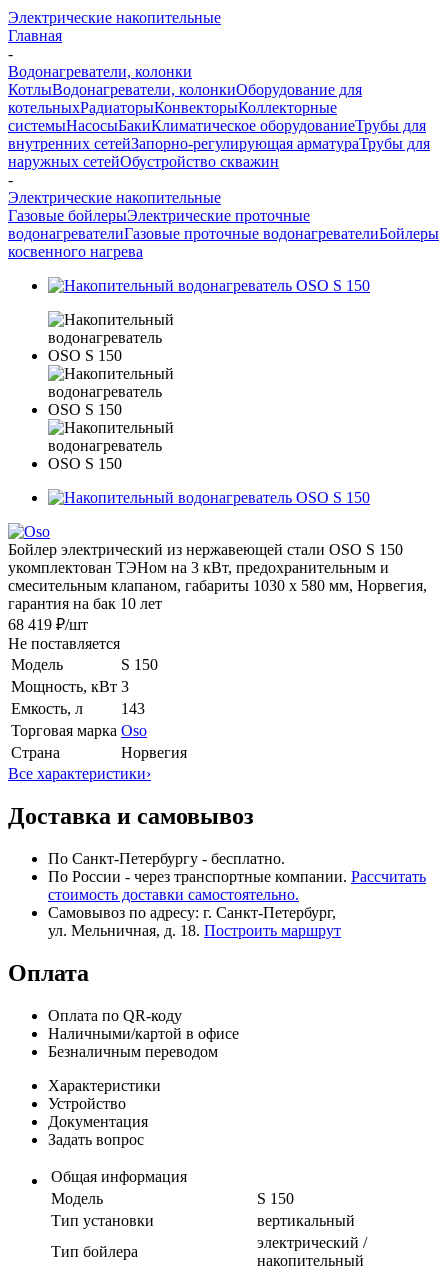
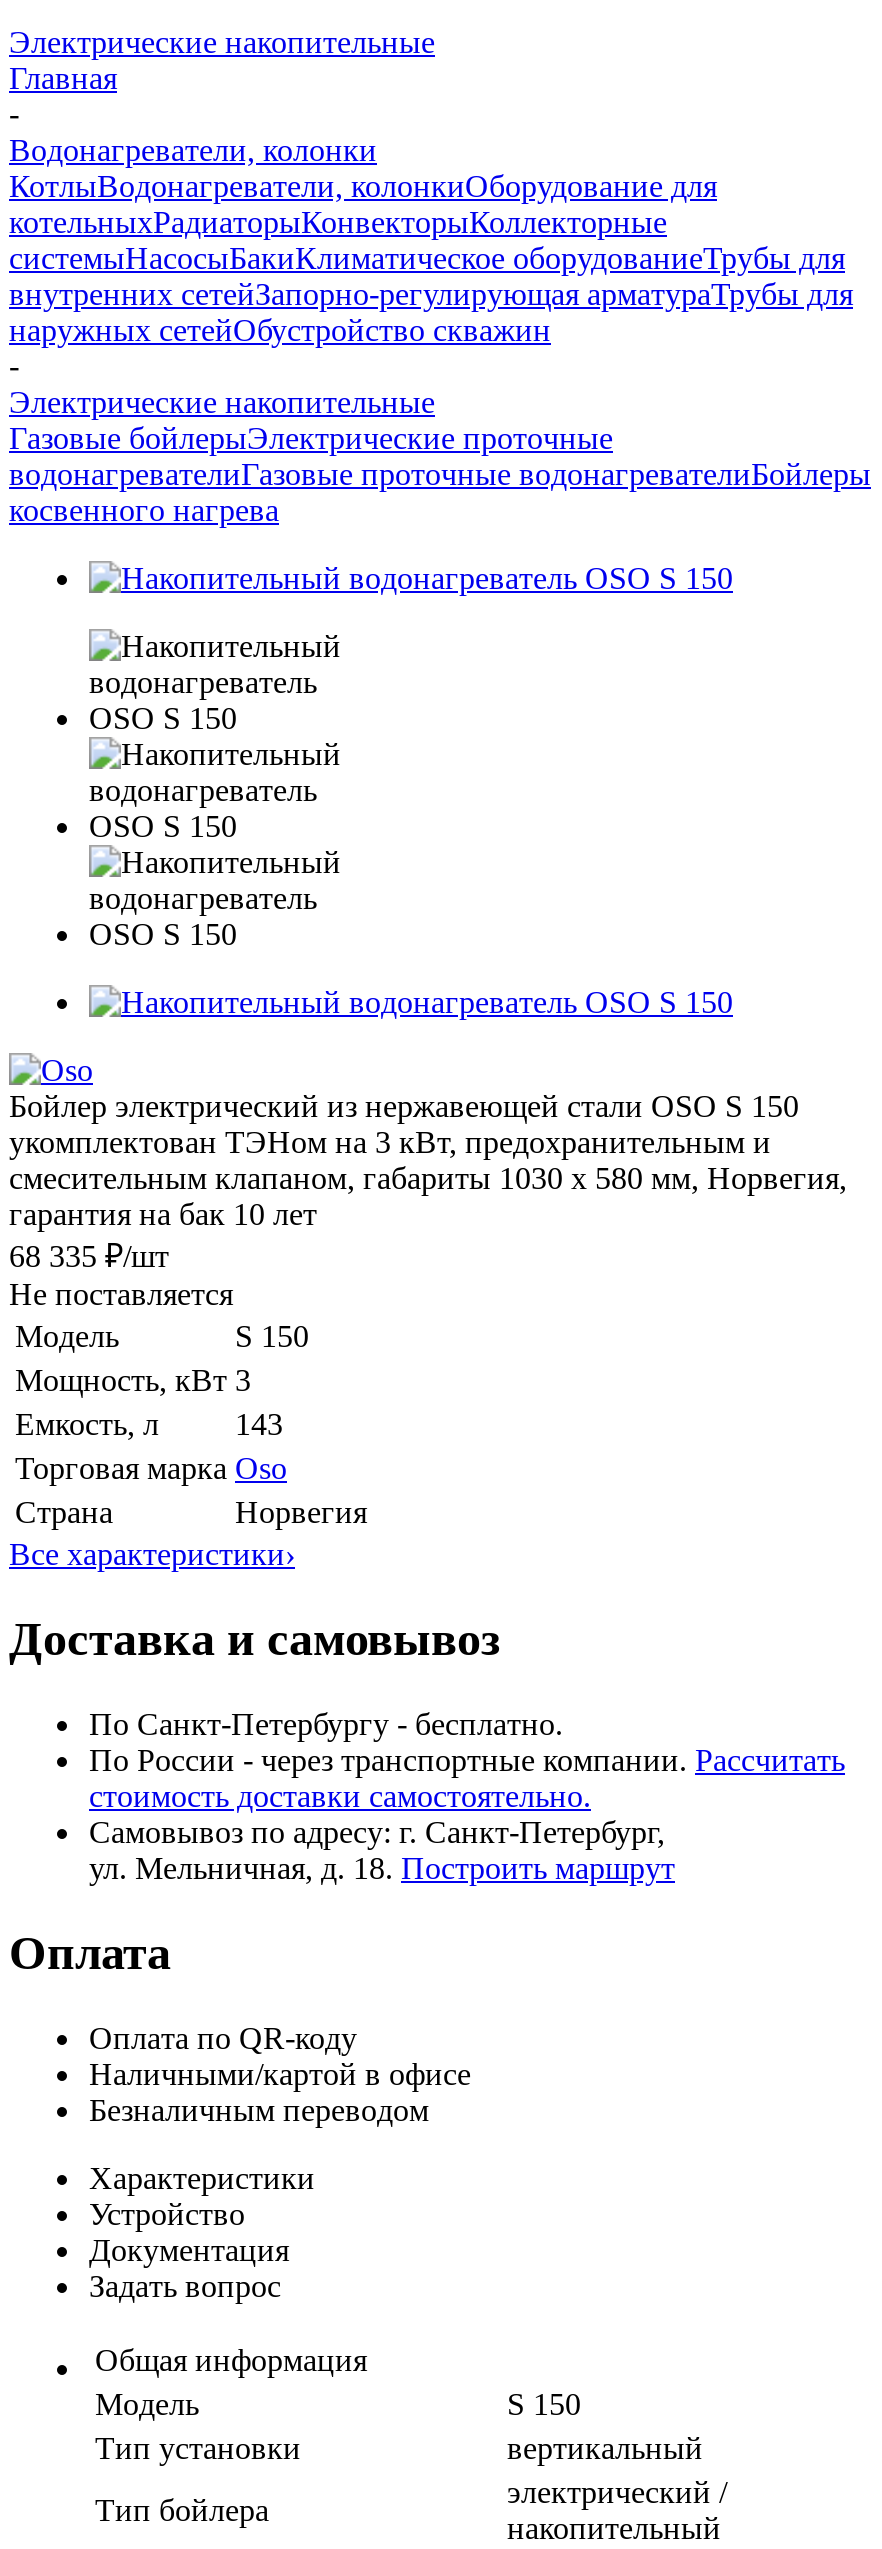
[8,616,88,633] 68 419 ₽/шт -> [9,1239,169,1273] 68 335 ₽/шт

